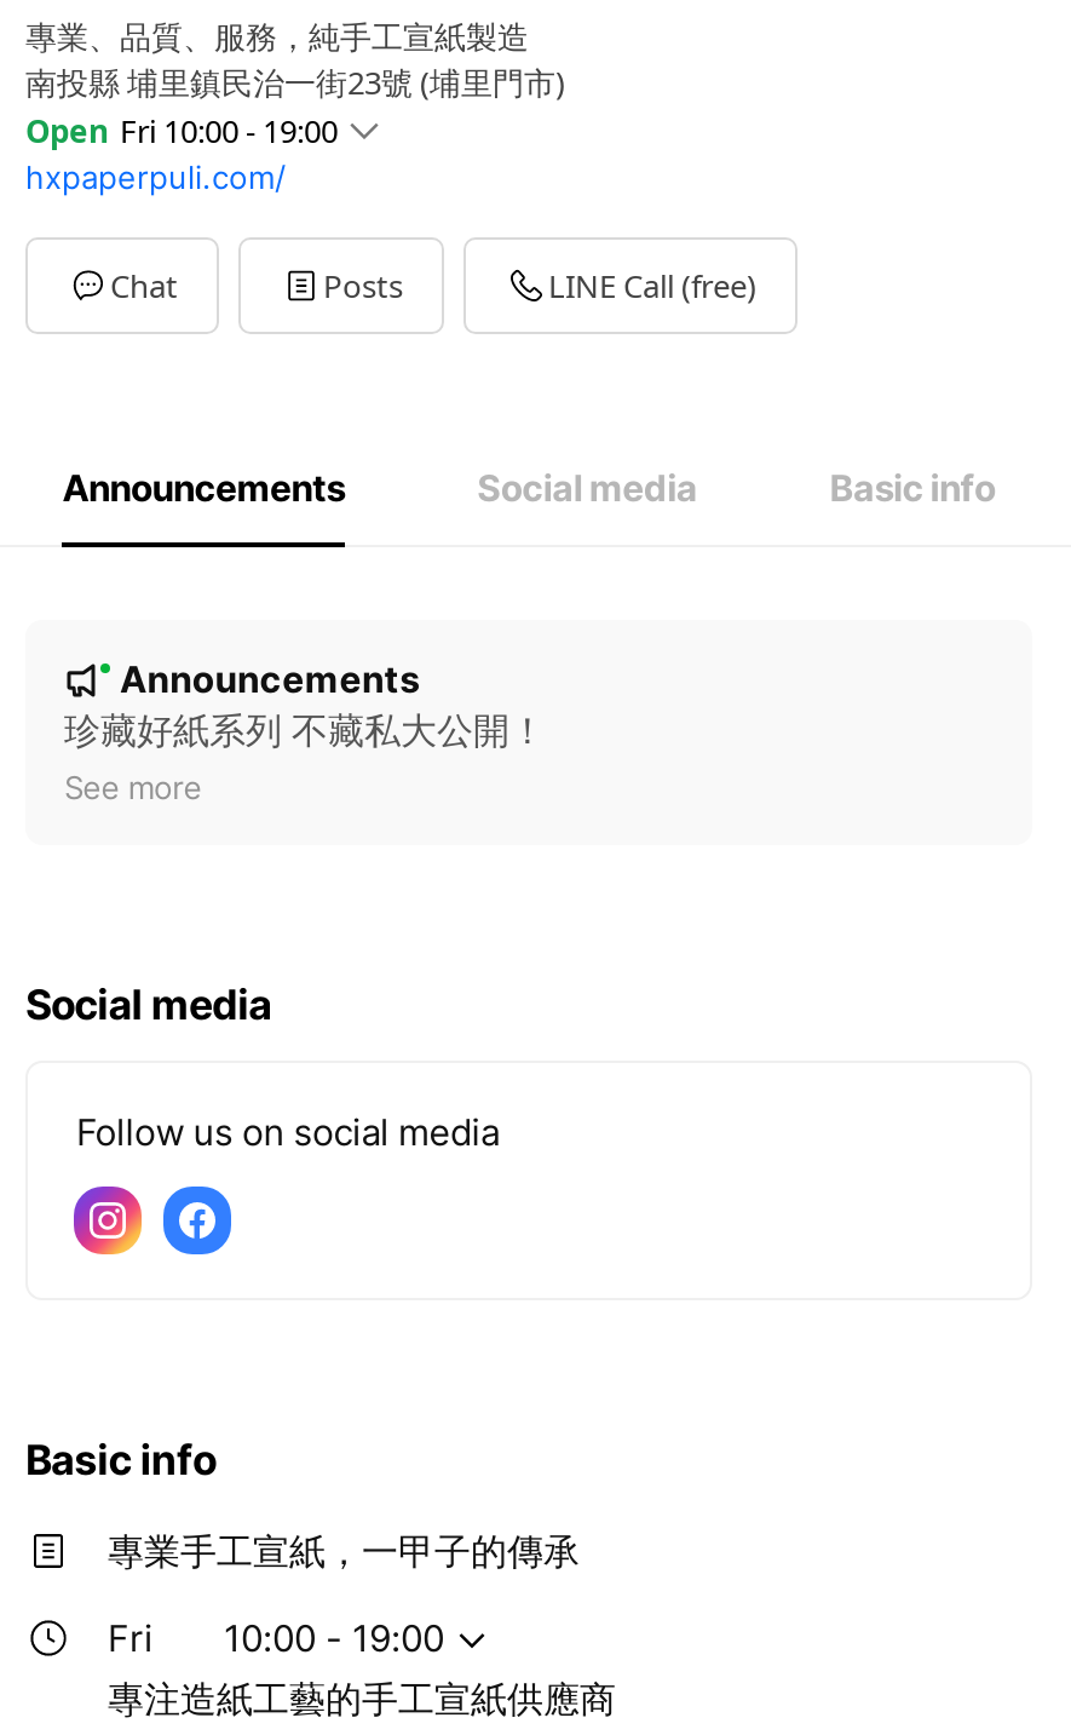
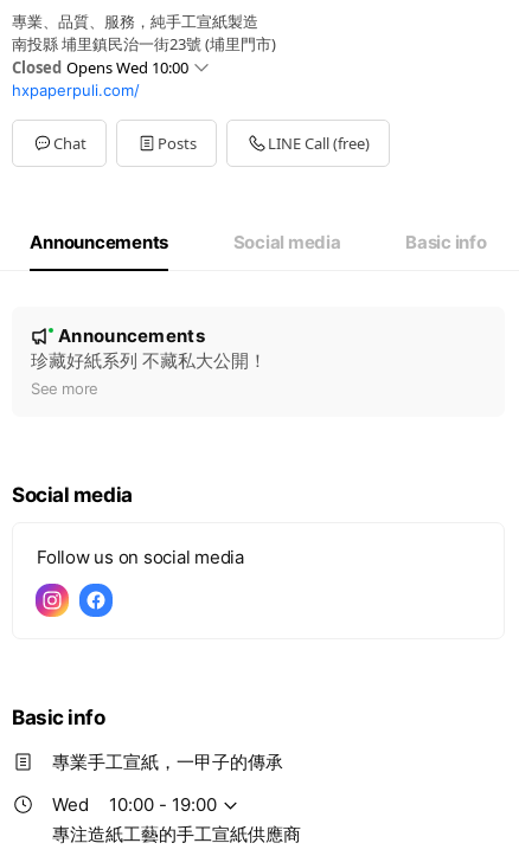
[25,110,338,154] Open Fri 10:00 - 19:00 -> [12,57,188,79] Closed Opens Wed 10:00
[108,1616,154,1662] Fri -> [52,794,89,816] Wed

